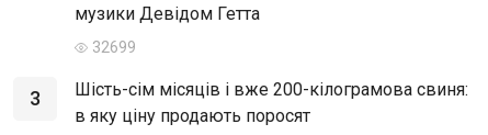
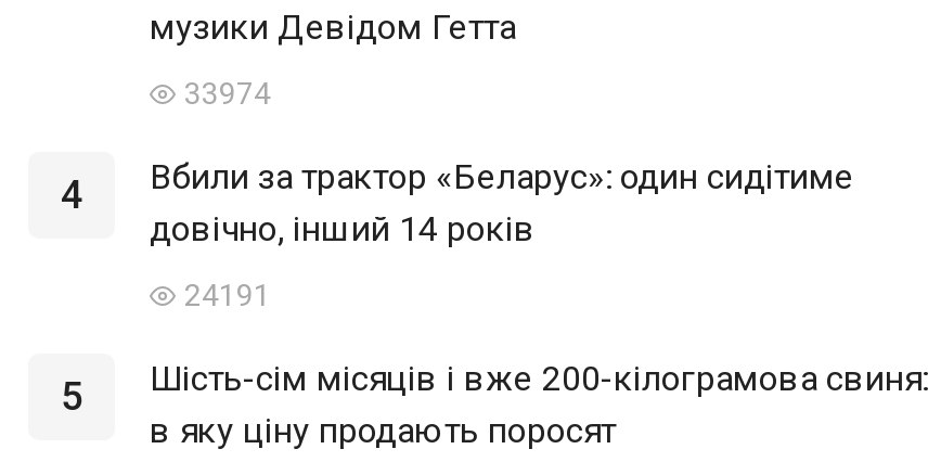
[30,38,136,110] 32699 | 3 -> [61,76,854,420] 33974 | 4 | Вбили за трактор «Беларус»: один сидітиме | довічно, інший 14 років | 24191 | 5

